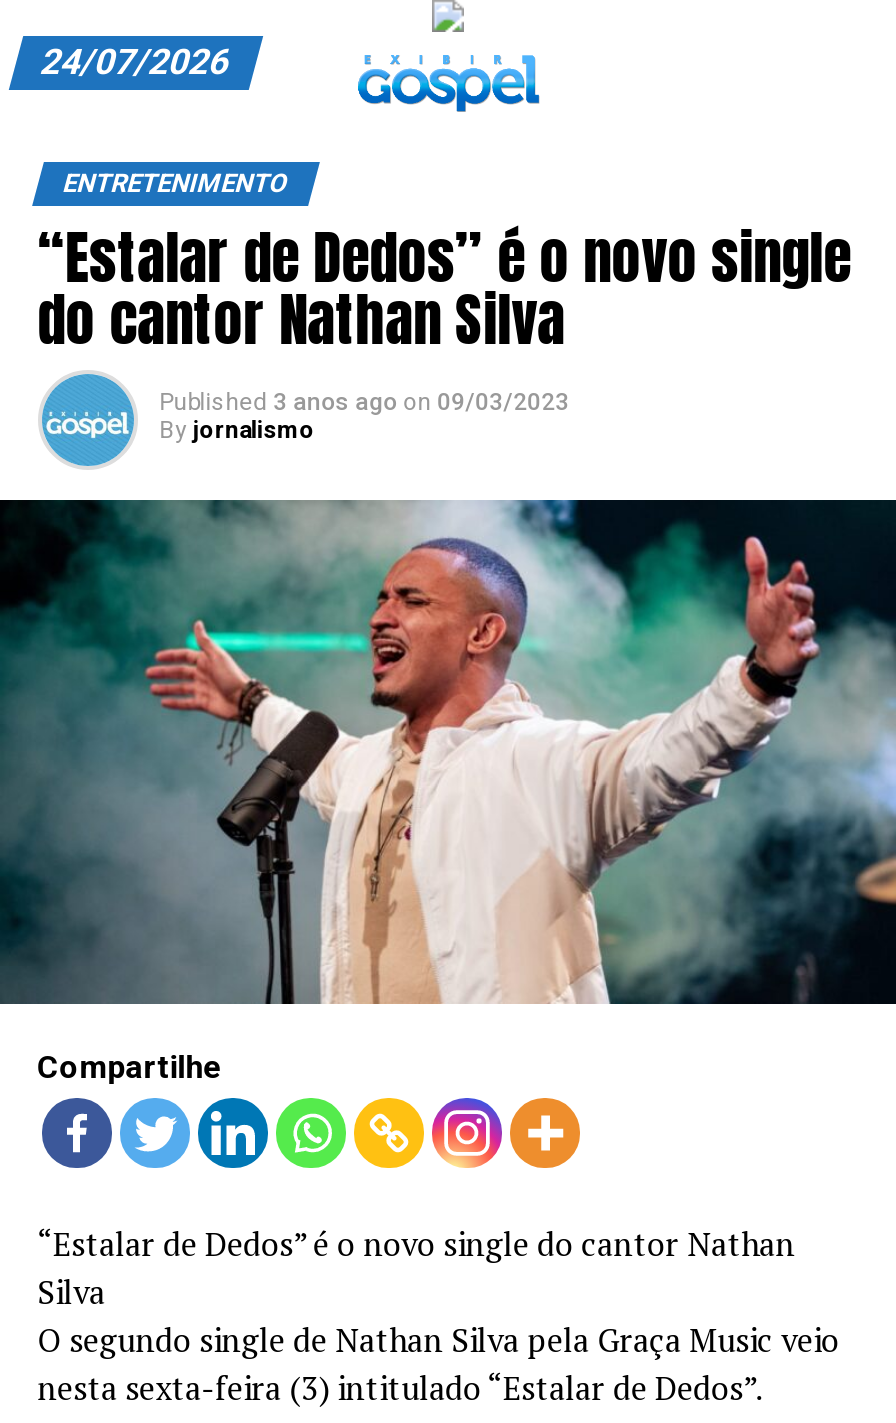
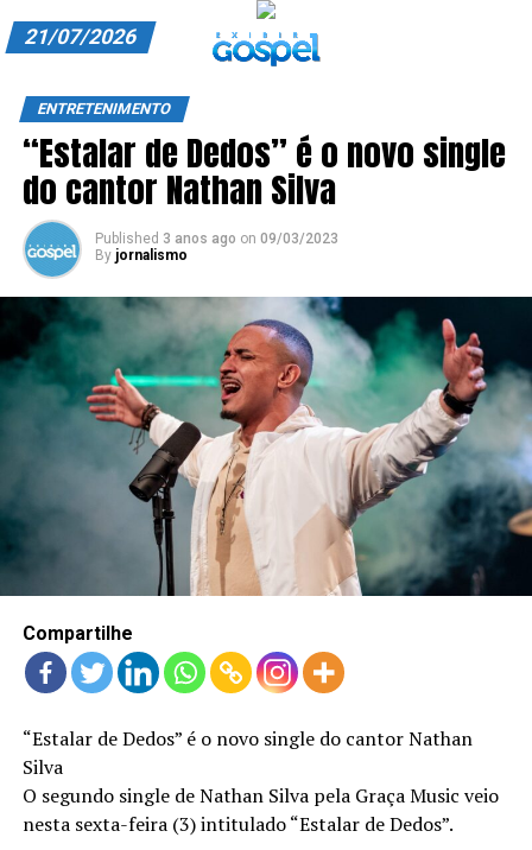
[37,42,236,82] 24/07/2026 -> [22,25,140,49] 21/07/2026

